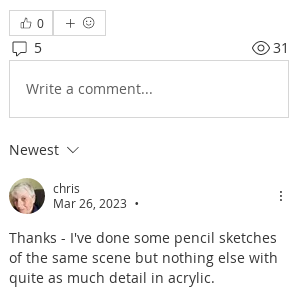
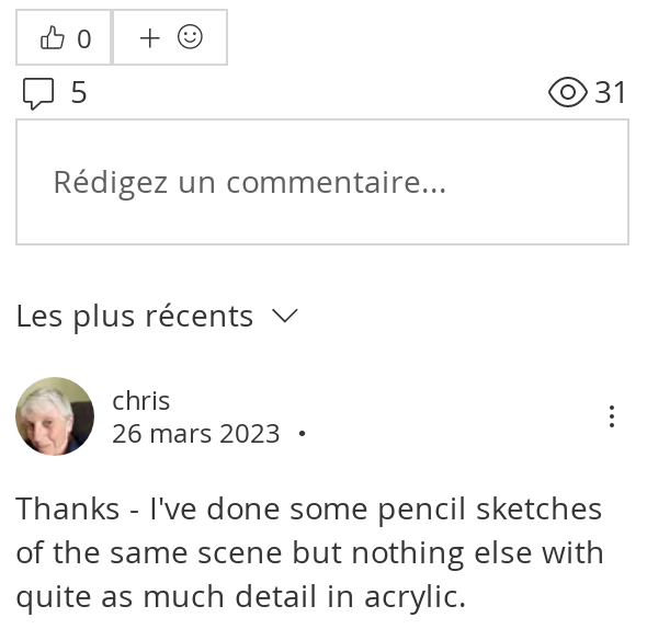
[26,79,153,98] Write a comment... -> [53,161,447,203] Rédigez un commentaire...
[9,140,59,159] Newest -> [15,293,254,335] Les plus récents
[53,195,127,211] Mar 26, 2023 -> [112,414,281,449] 26 mars 2023

